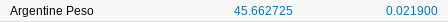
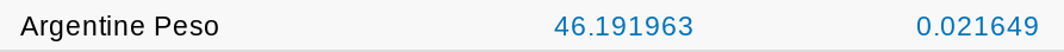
[234,4,293,17] 45.662725 -> [554,9,695,40] 46.191963
[386,4,438,17] 0.021900 -> [916,9,1040,40] 0.021649

